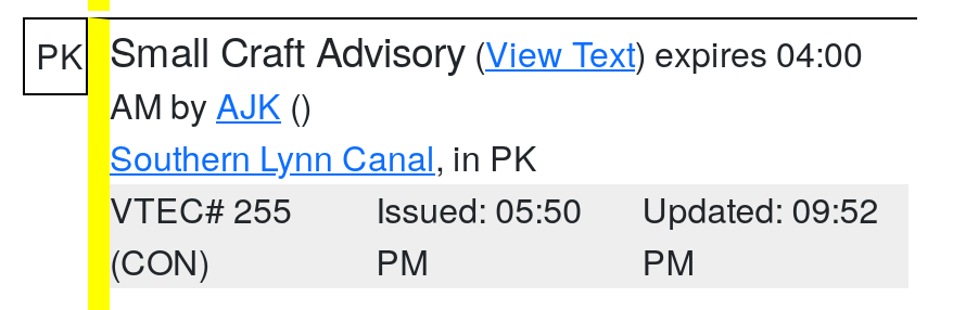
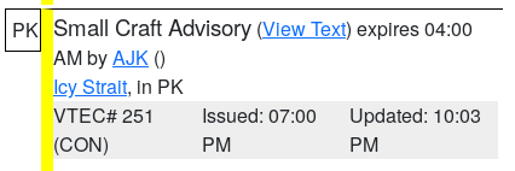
[110,132,537,234] Southern Lynn Canal, in PK | VTEC# 255 -> [53,72,184,129] Icy Strait, in PK | VTEC# 251
[376,184,582,234] Issued: 05:50 -> [201,101,316,129] Issued: 07:00
[642,184,879,234] Updated: 09:52 -> [350,101,481,129] Updated: 10:03

